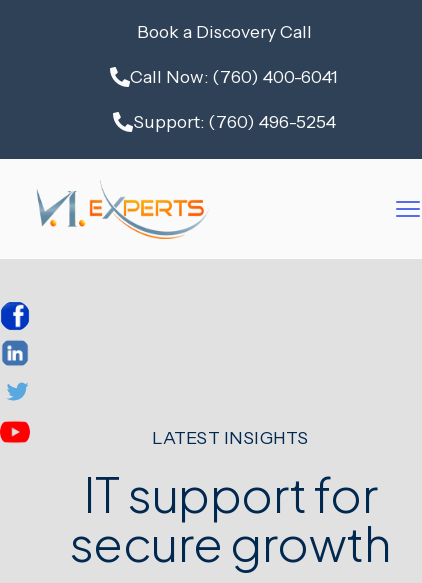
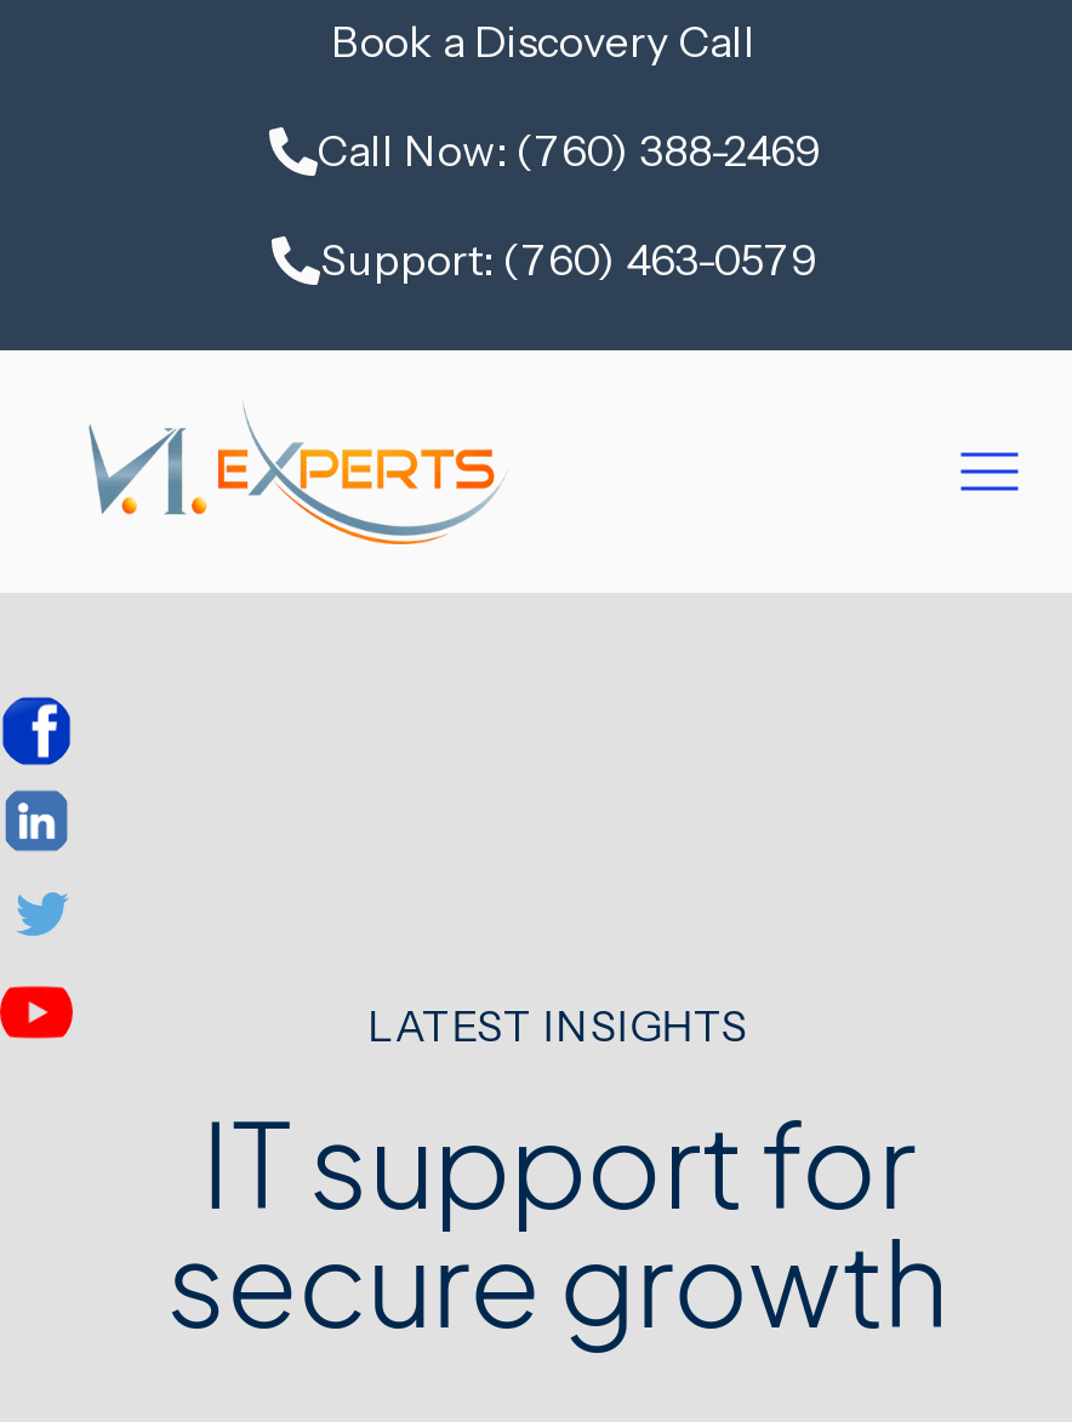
[130,66,338,87] Call Now: (760) 400-6041 -> [317,125,819,176] Call Now: (760) 388-2469
[132,111,335,132] Support: (760) 496-5254 -> [320,234,815,285] Support: (760) 463-0579

